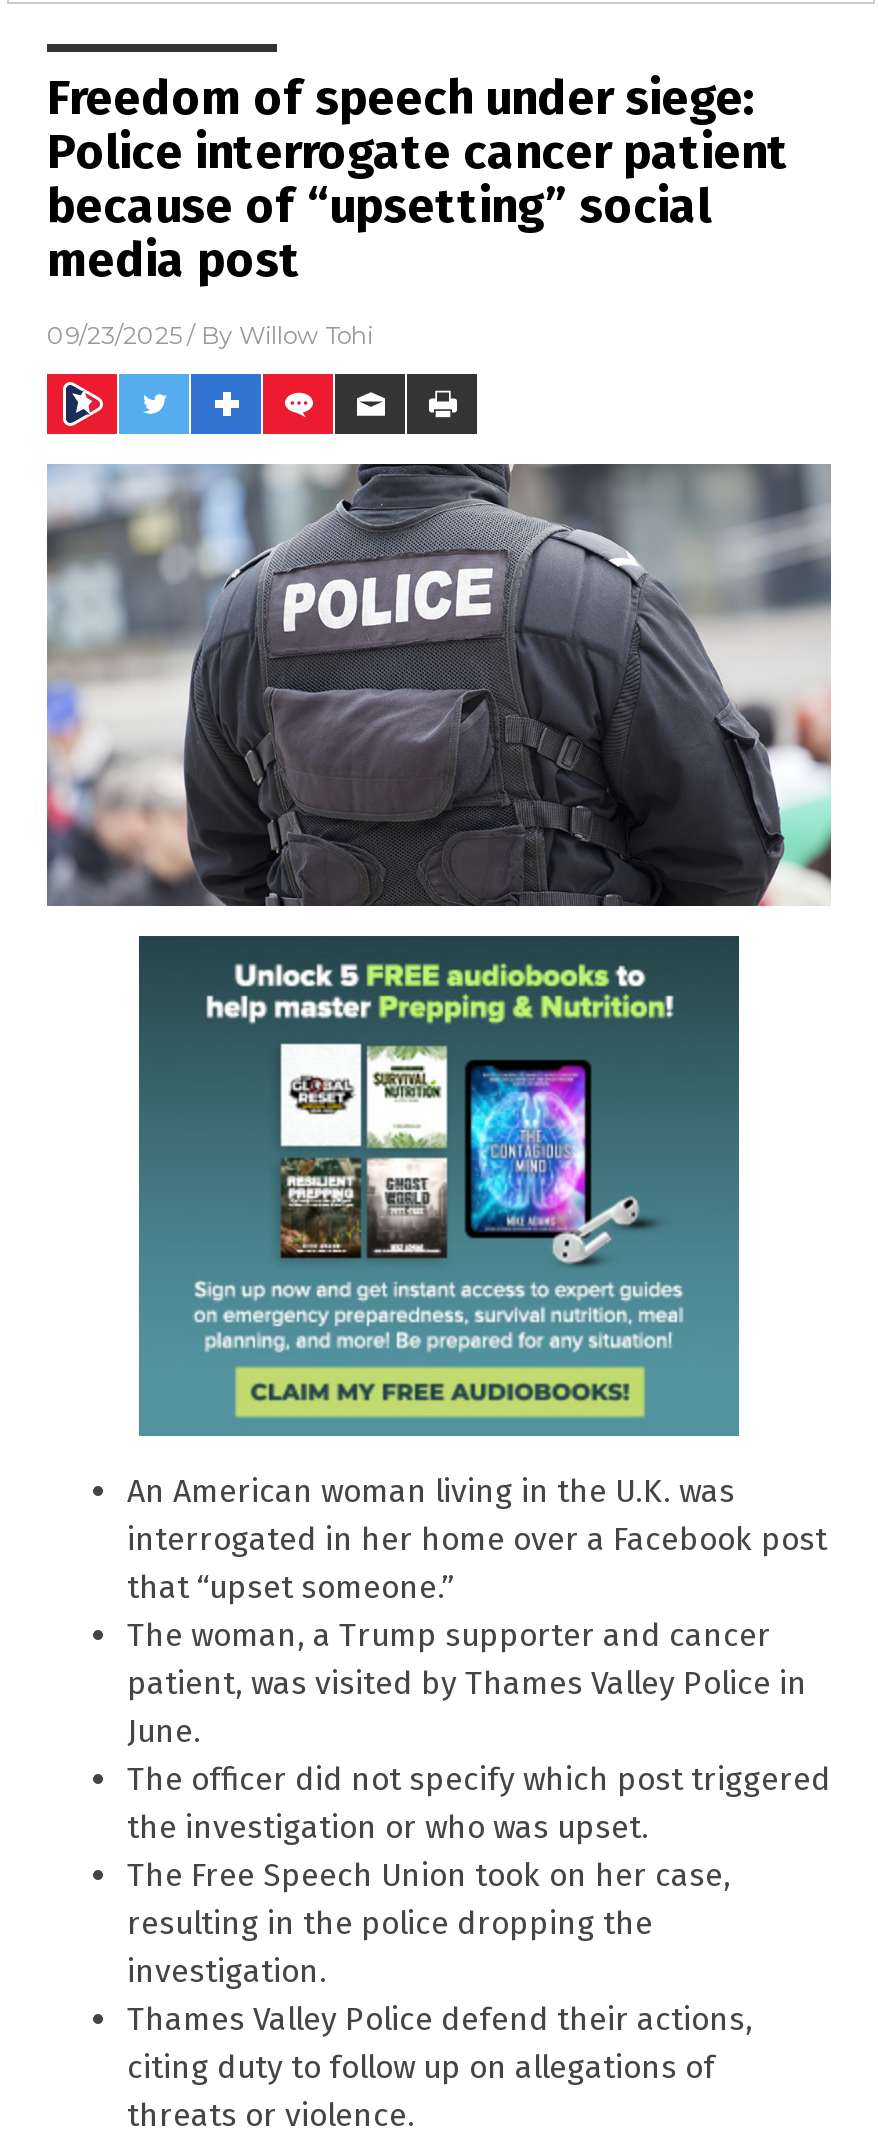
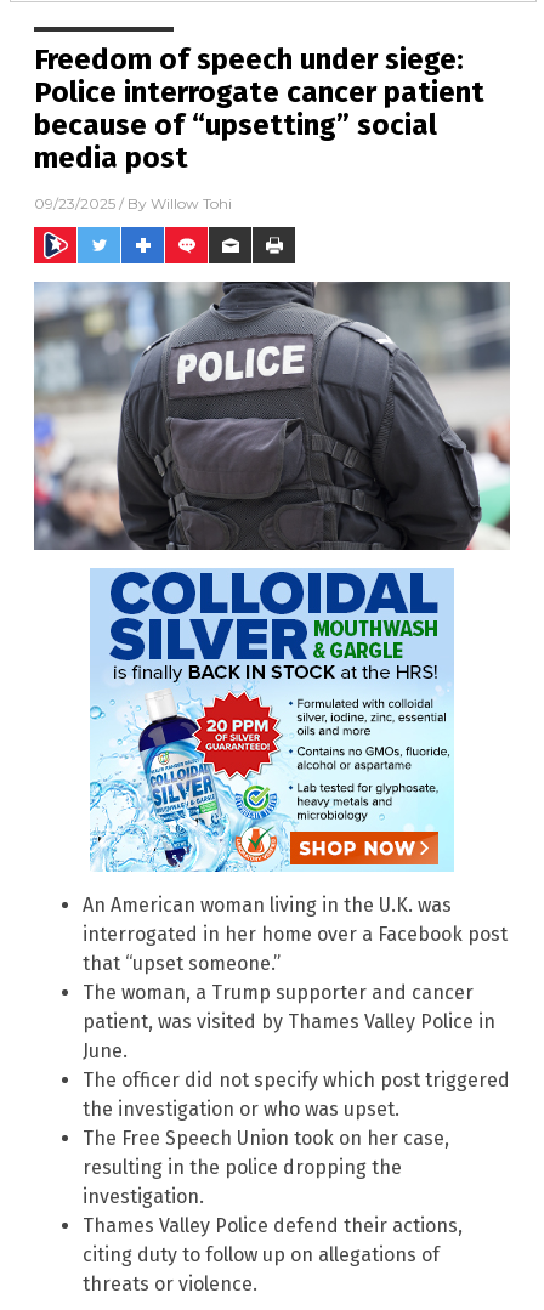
[137,934,741,1438] [image] -> [90,568,454,872] [image]

